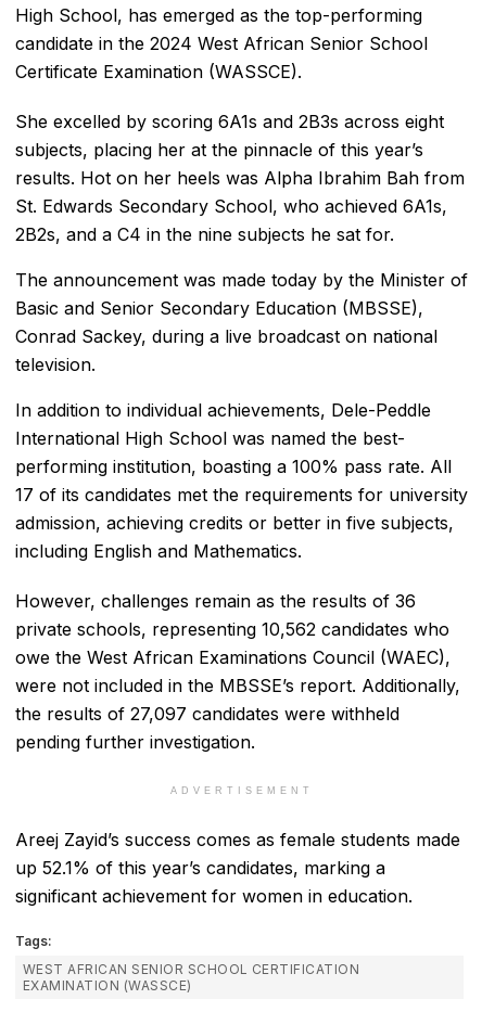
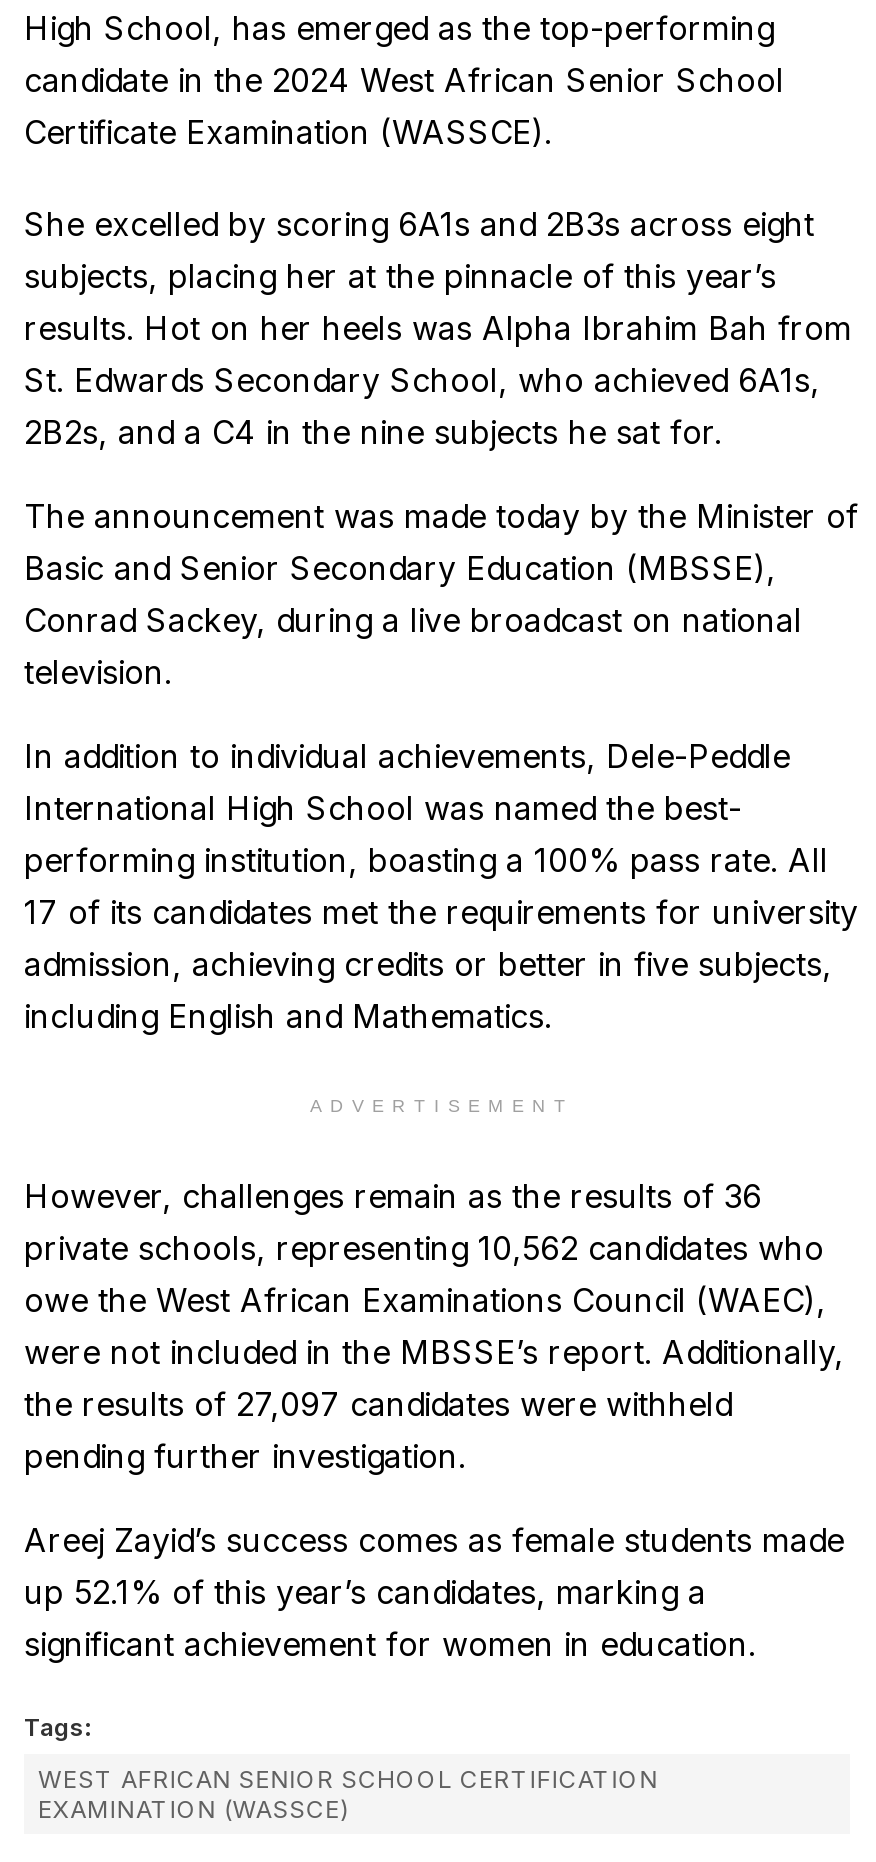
moved [15,590,460,753] -> [24,1176,844,1476]: However, challenges remain as the results of 36 | private schools, representing 10,562 candidates who | owe the West African Examinations Council (WAEC), | were not included in the MBSSE’s report. Additionally, | the results of 27,097 candidates were withheld | pending further investigation.
moved [170,785,314,796] -> [310,1096,574,1116]: ADVERTISEMENT

